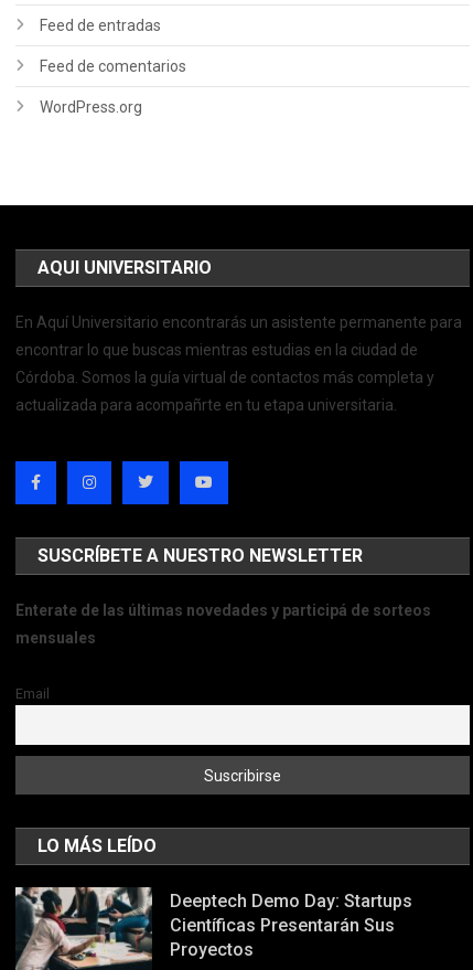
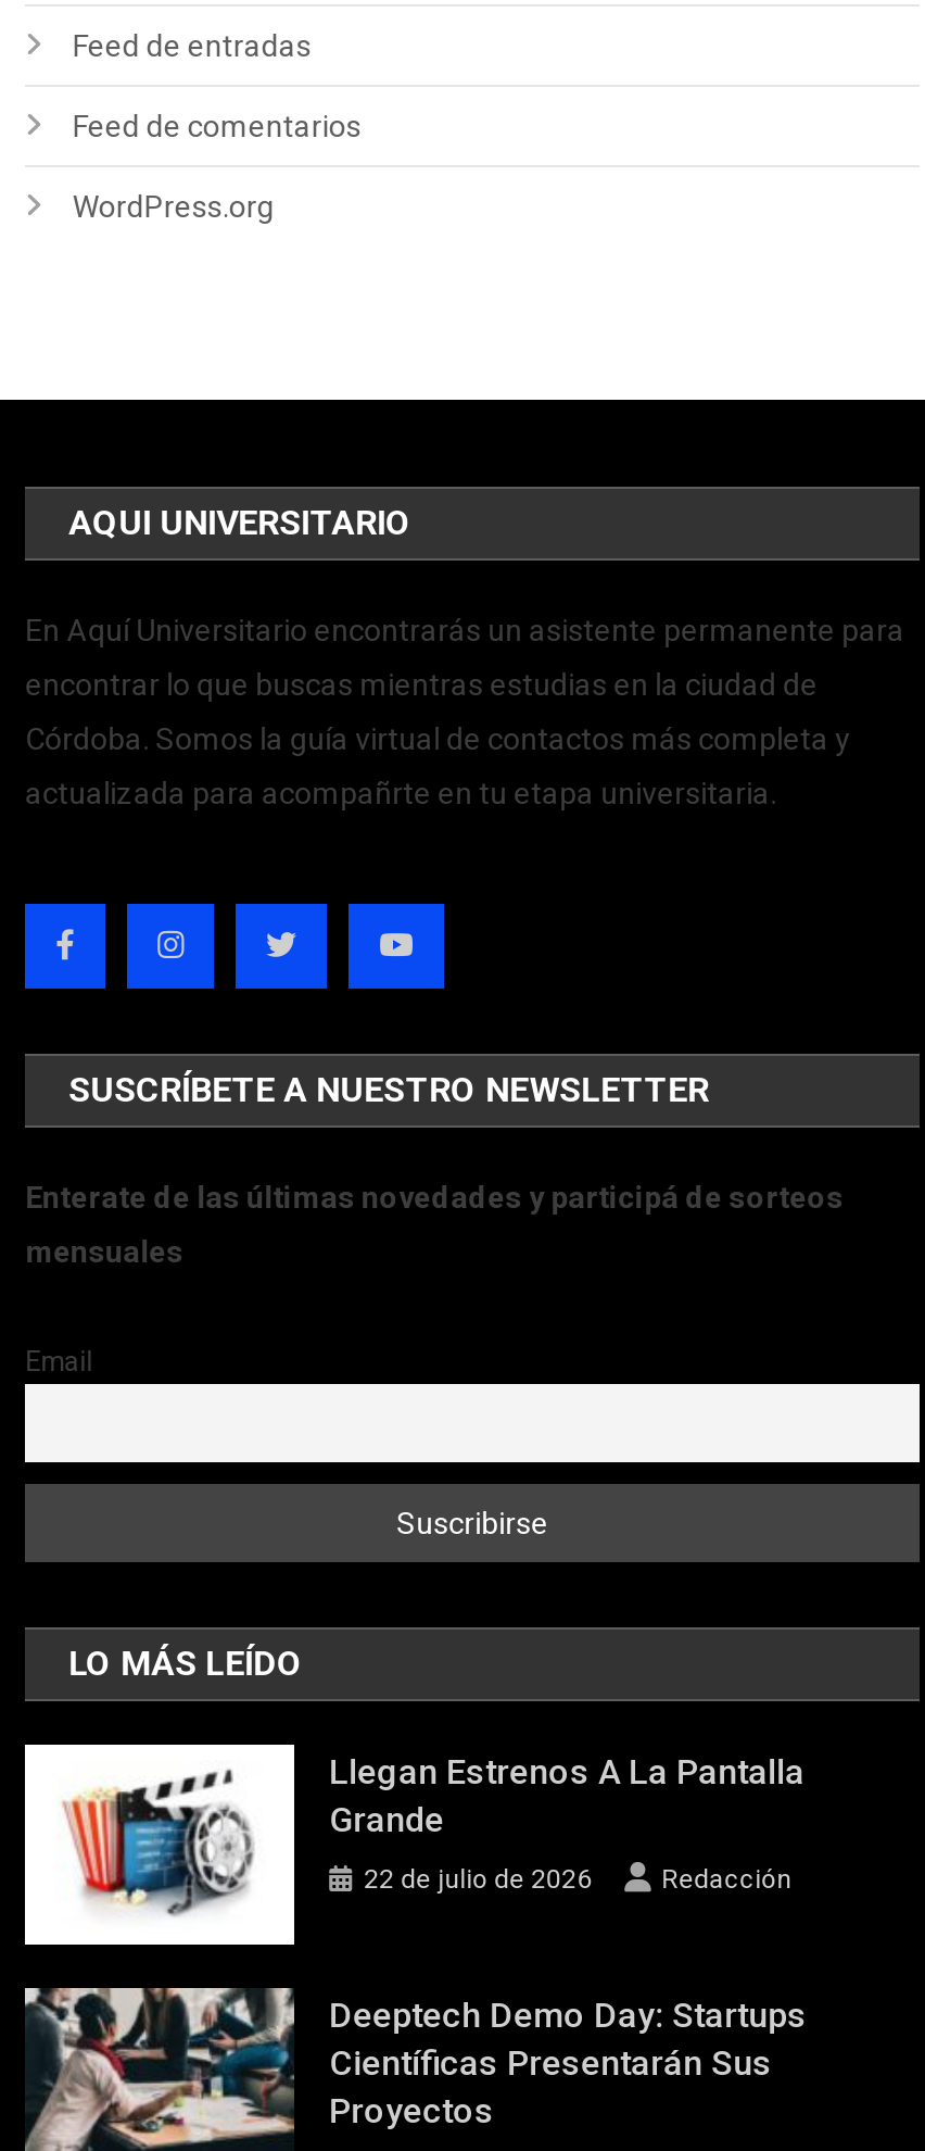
none -> [23,1745,805,1945] [image] | Llegan Estrenos A La Pantalla | Grande | 22 de julio de 2026 | Redacción

